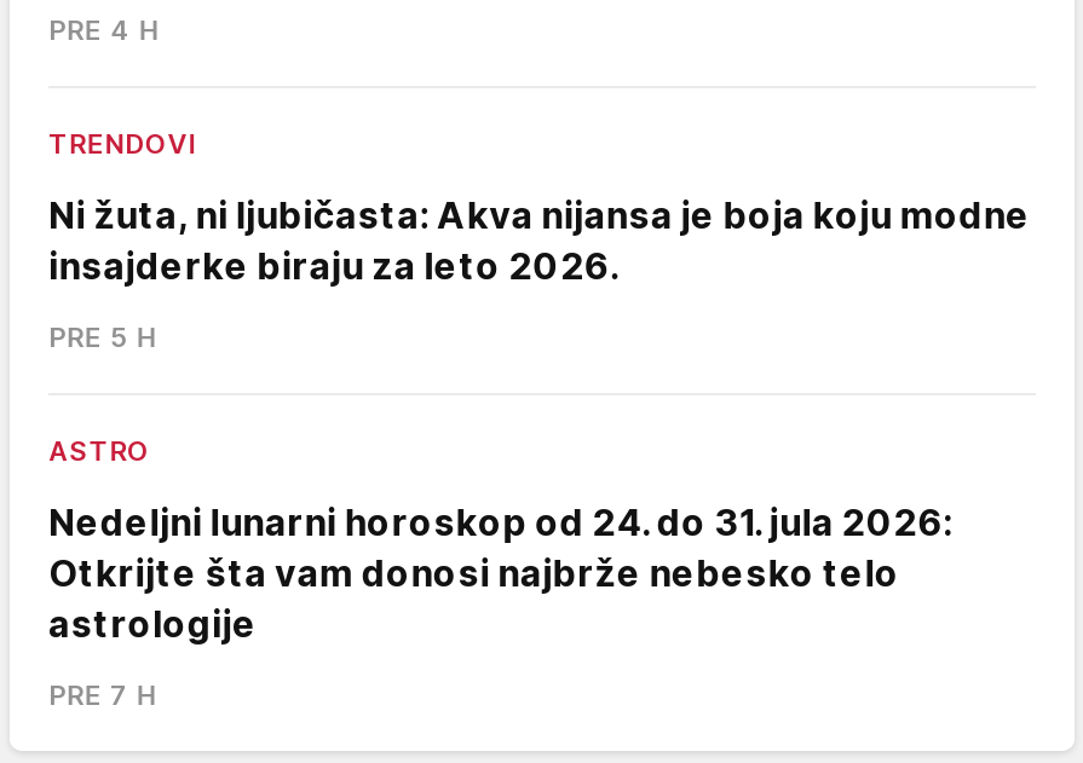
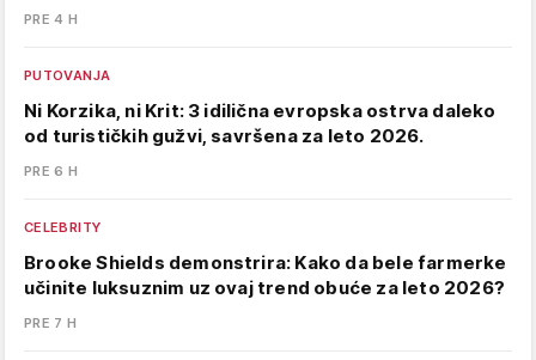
[48,127,196,161] TRENDOVI -> [24,67,110,84] PUTOVANJA
[48,192,1030,289] Ni žuta, ni ljubičasta: Akva nijansa je boja koju modne | insajderke biraju za leto 2026. -> [24,99,496,147] Ni Korzika, ni Krit: 3 idilična evropska ostrva daleko | od turističkih gužvi, savršena za leto 2026.
[48,320,156,354] PRE 5 H -> [24,163,78,179] PRE 6 H
[48,434,150,468] ASTRO -> [24,219,101,236] CELEBRITY
[48,499,953,647] Nedeljni lunarni horoskop od 24. do 31. jula 2026: | Otkrijte šta vam donosi najbrže nebesko telo | astrologije -> [24,251,507,299] Brooke Shields demonstrira: Kako da bele farmerke | učinite luksuznim uz ovaj trend obuće za leto 2026?

